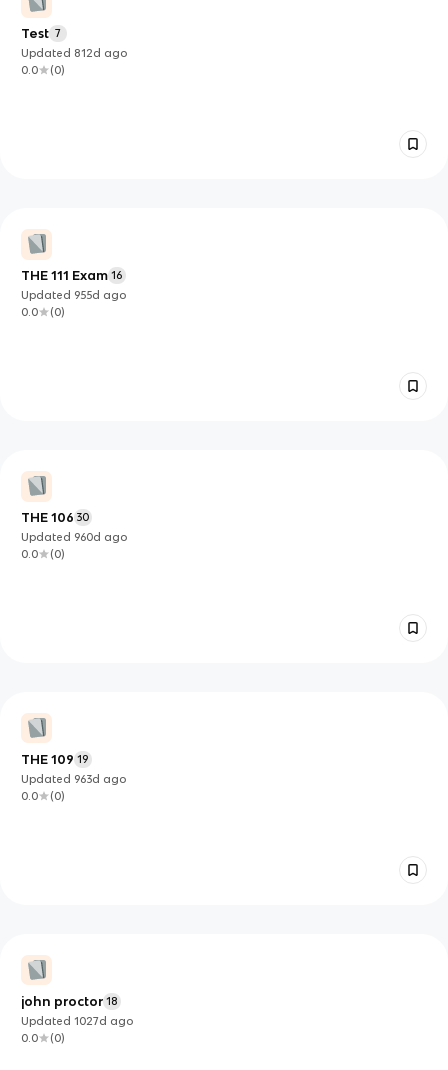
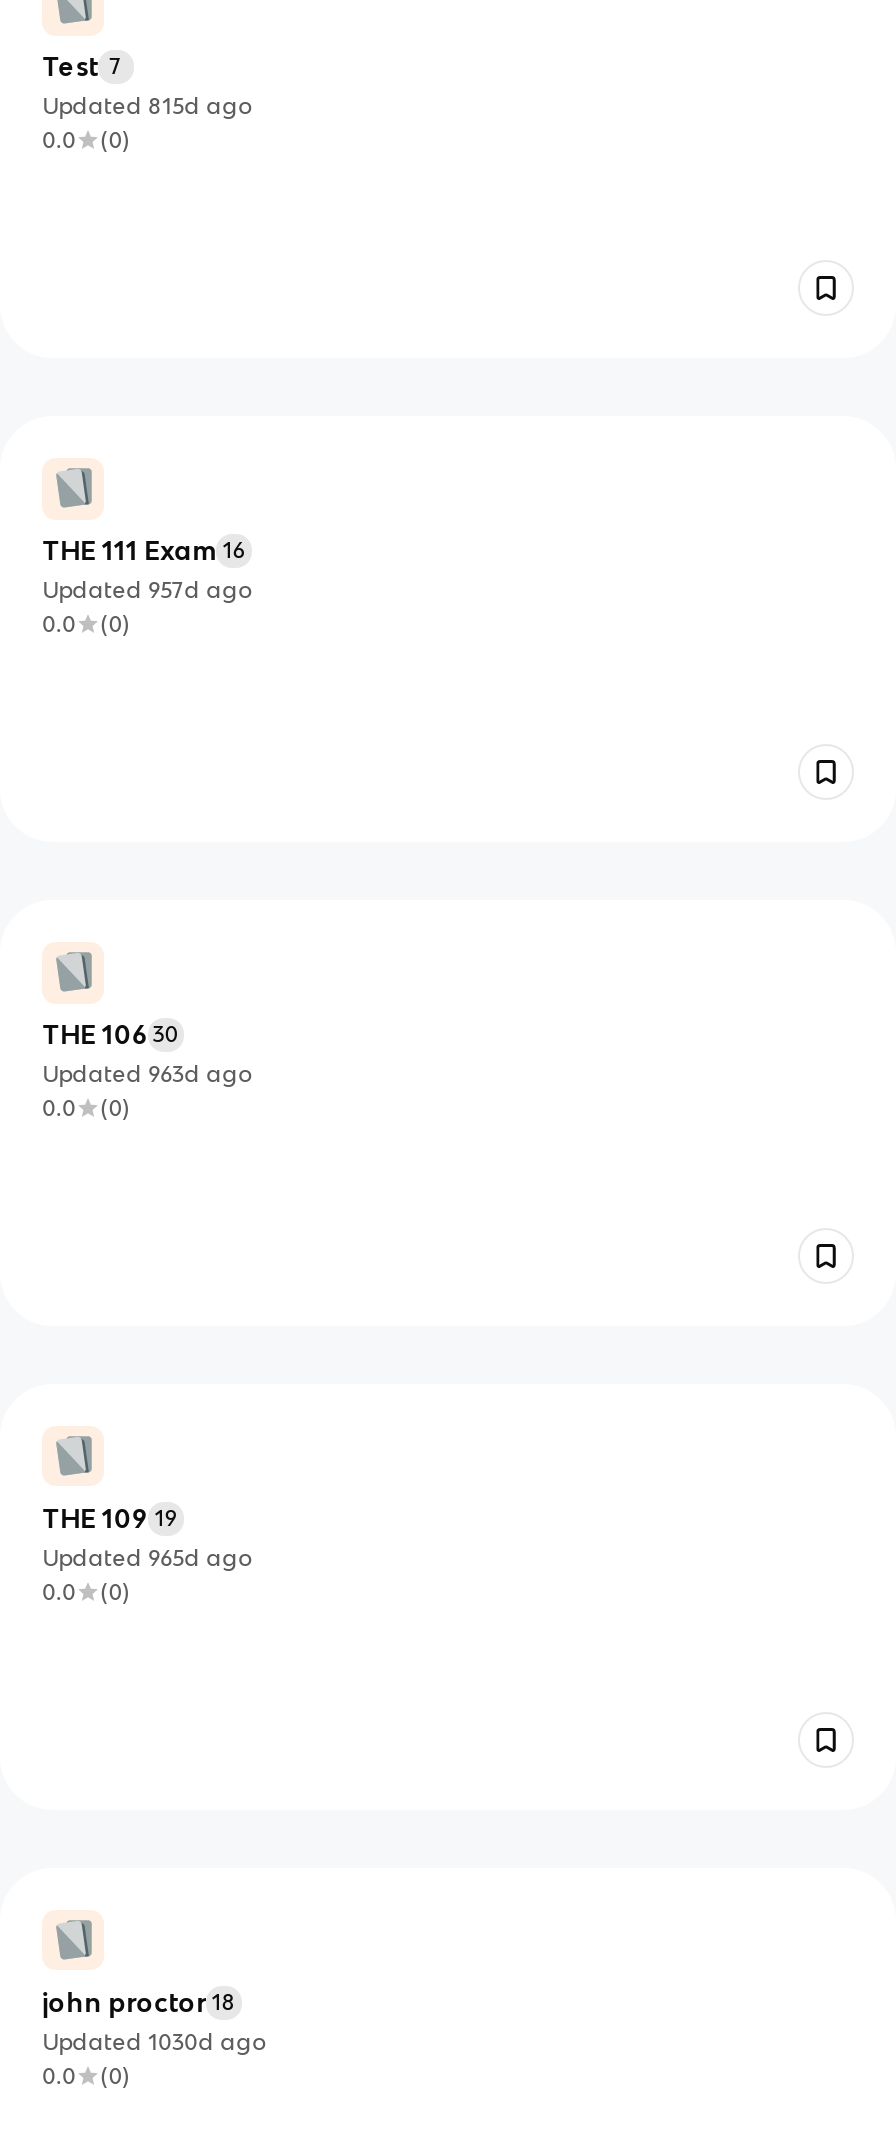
[21,47,127,59] Updated 812d ago -> [42,93,252,117] Updated 815d ago
[21,289,126,301] Updated 955d ago -> [42,577,252,601] Updated 957d ago
[21,531,127,543] Updated 960d ago -> [42,1061,252,1085] Updated 963d ago
[21,773,126,785] Updated 963d ago -> [42,1545,252,1569] Updated 965d ago
[21,1015,133,1027] Updated 1027d ago -> [42,2029,266,2053] Updated 1030d ago

